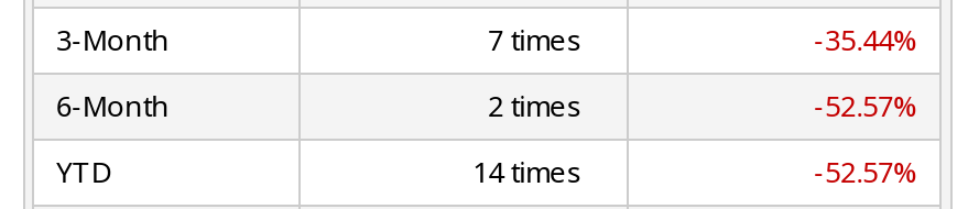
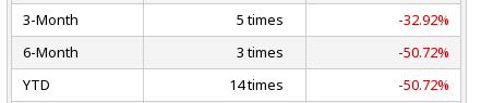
[488,19,583,59] 7 times -> [237,10,284,29] 5 times
[814,19,918,59] -35.44% -> [398,10,449,29] -32.92%
[488,85,583,125] 2 times -> [237,42,284,62] 3 times
[814,85,918,125] -52.57% -> [398,42,449,62] -50.72%
[814,151,918,191] -52.57% -> [398,75,449,94] -50.72%

